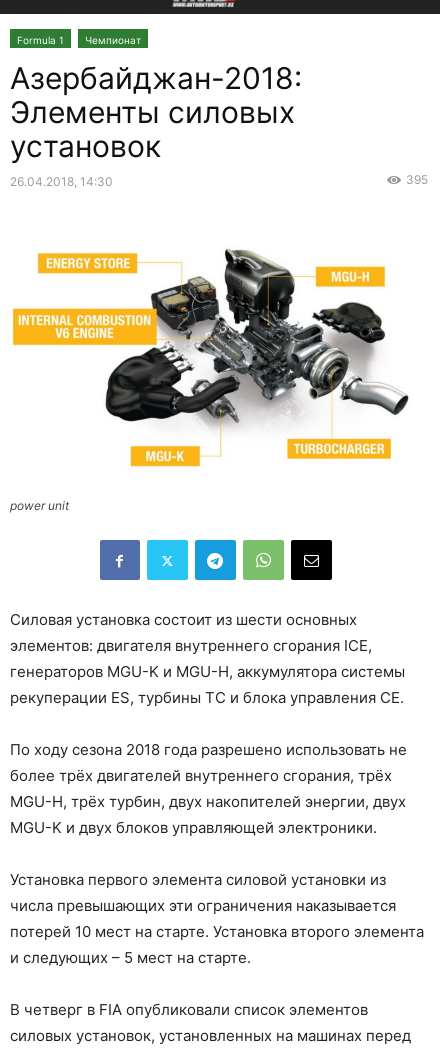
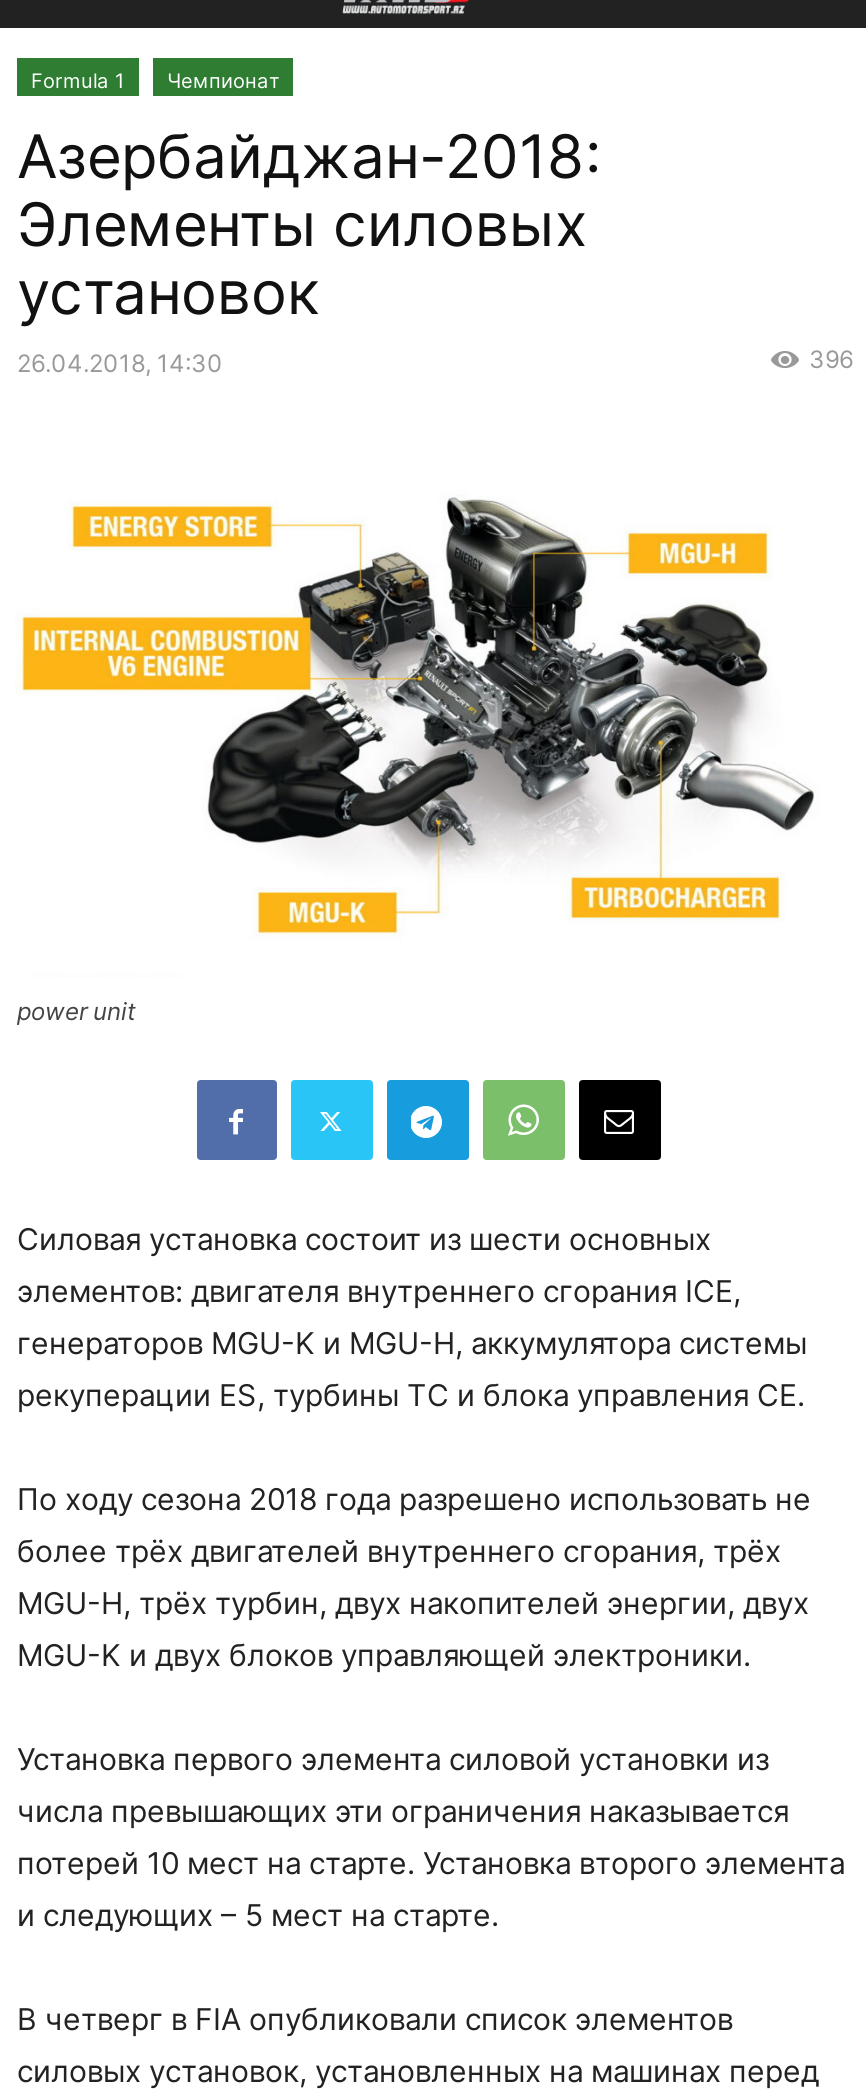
[406,172,428,187] 395 -> [809,344,853,374] 396

